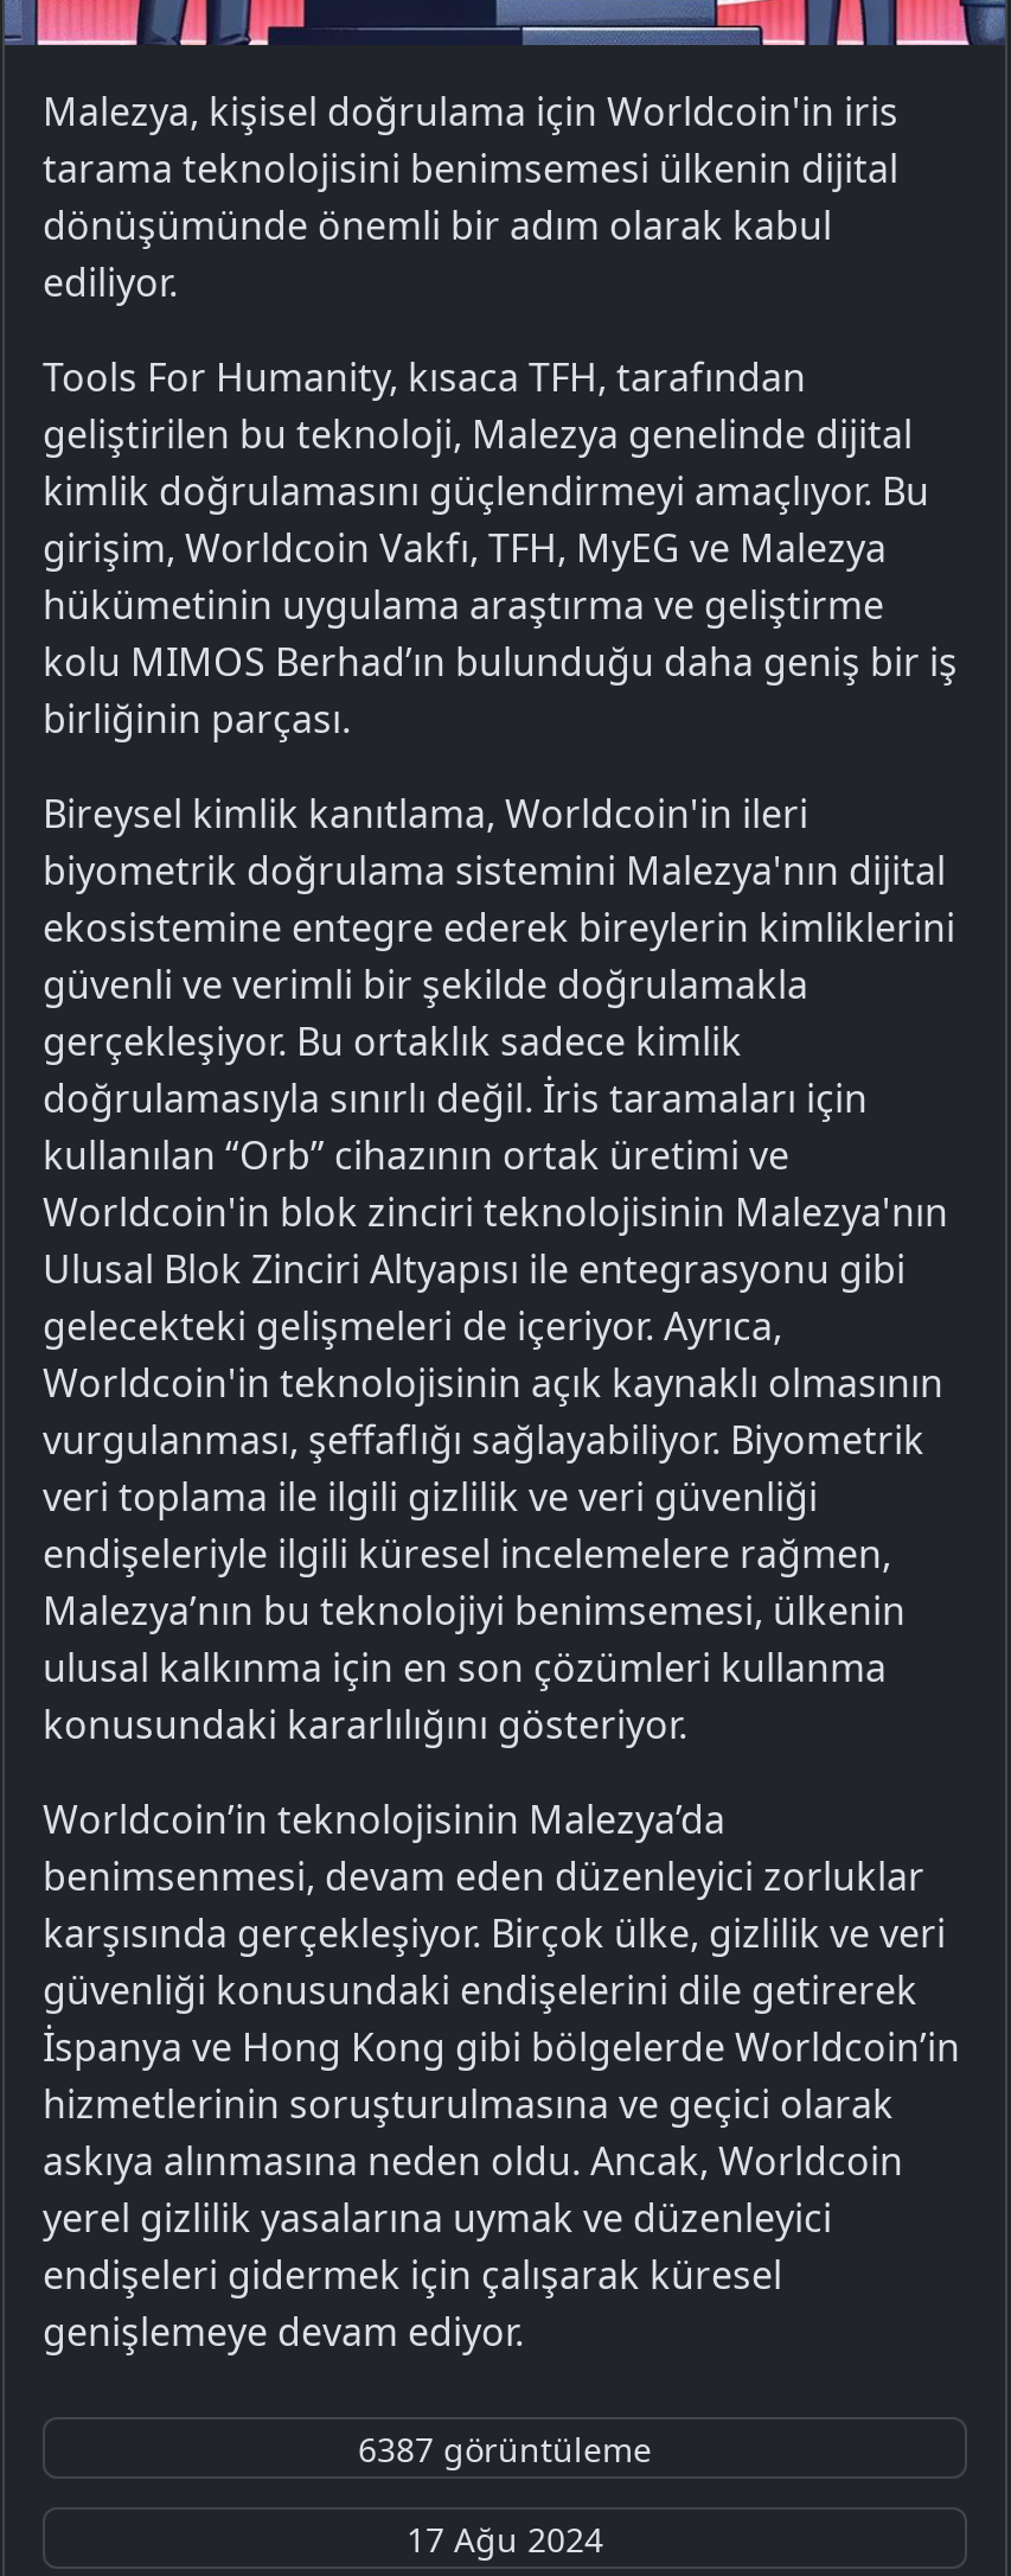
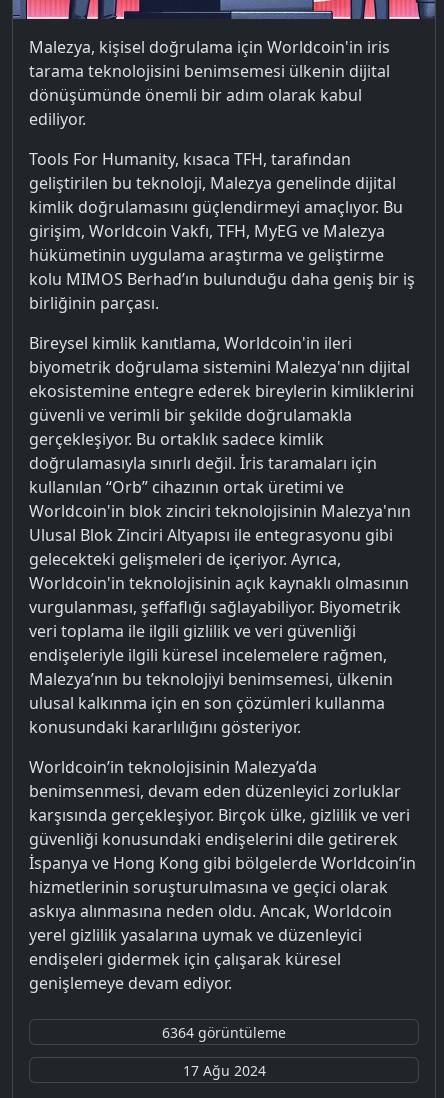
[358,2426,652,2471] 6387 görüntüleme -> [162,1023,286,1042] 6364 görüntüleme

